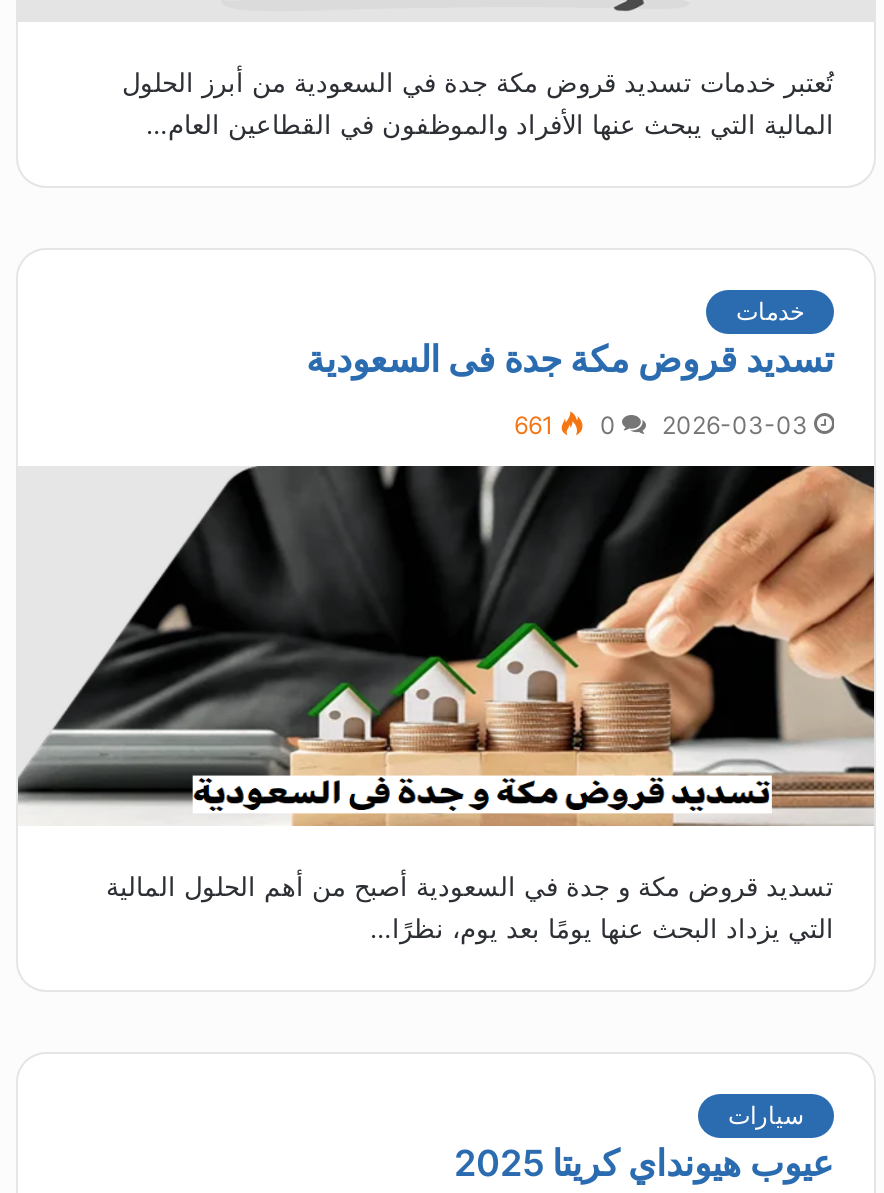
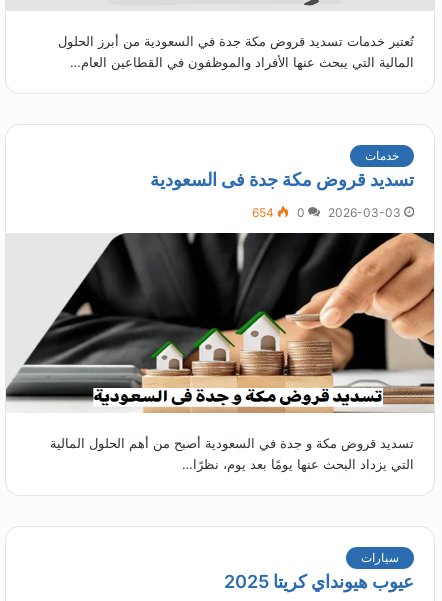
[514,410,808,440] 661 0 2026-03-03 -> [252,205,401,220] 654 0 2026-03-03

